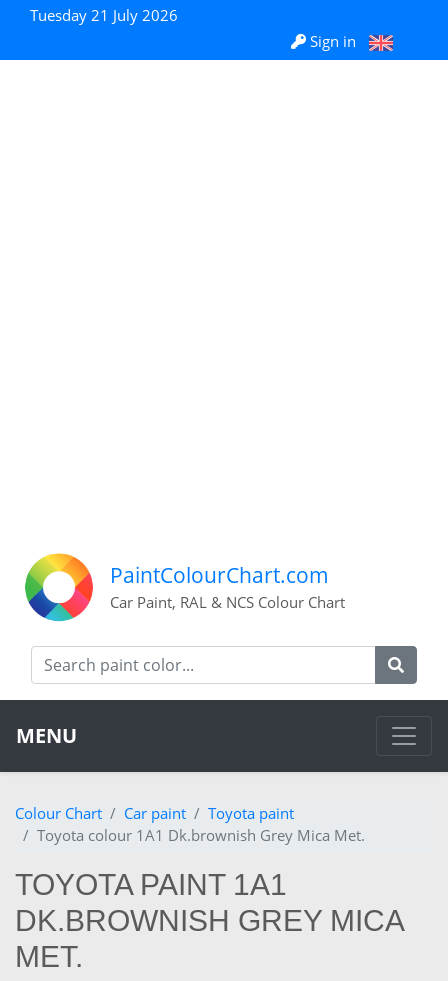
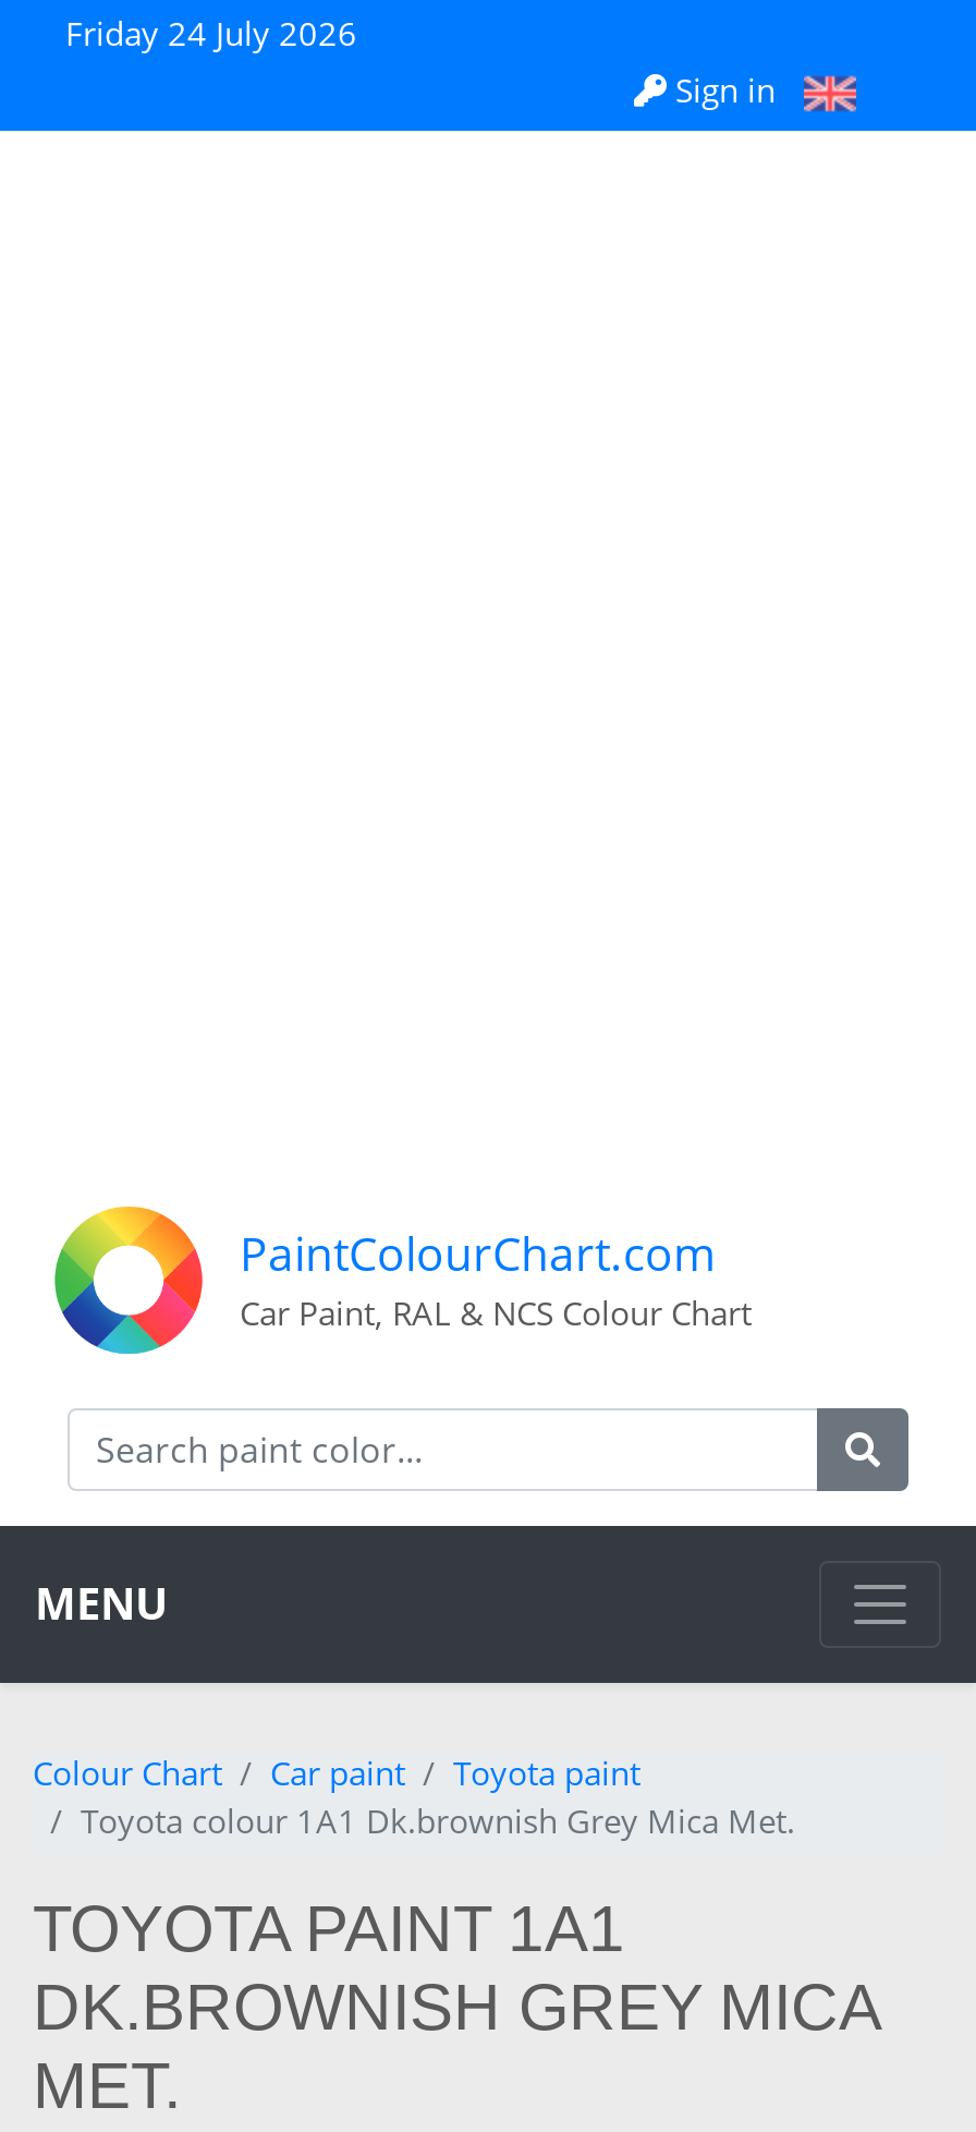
[30,5,178,25] Tuesday 21 July 2026 -> [65,11,357,54] Friday 24 July 2026

